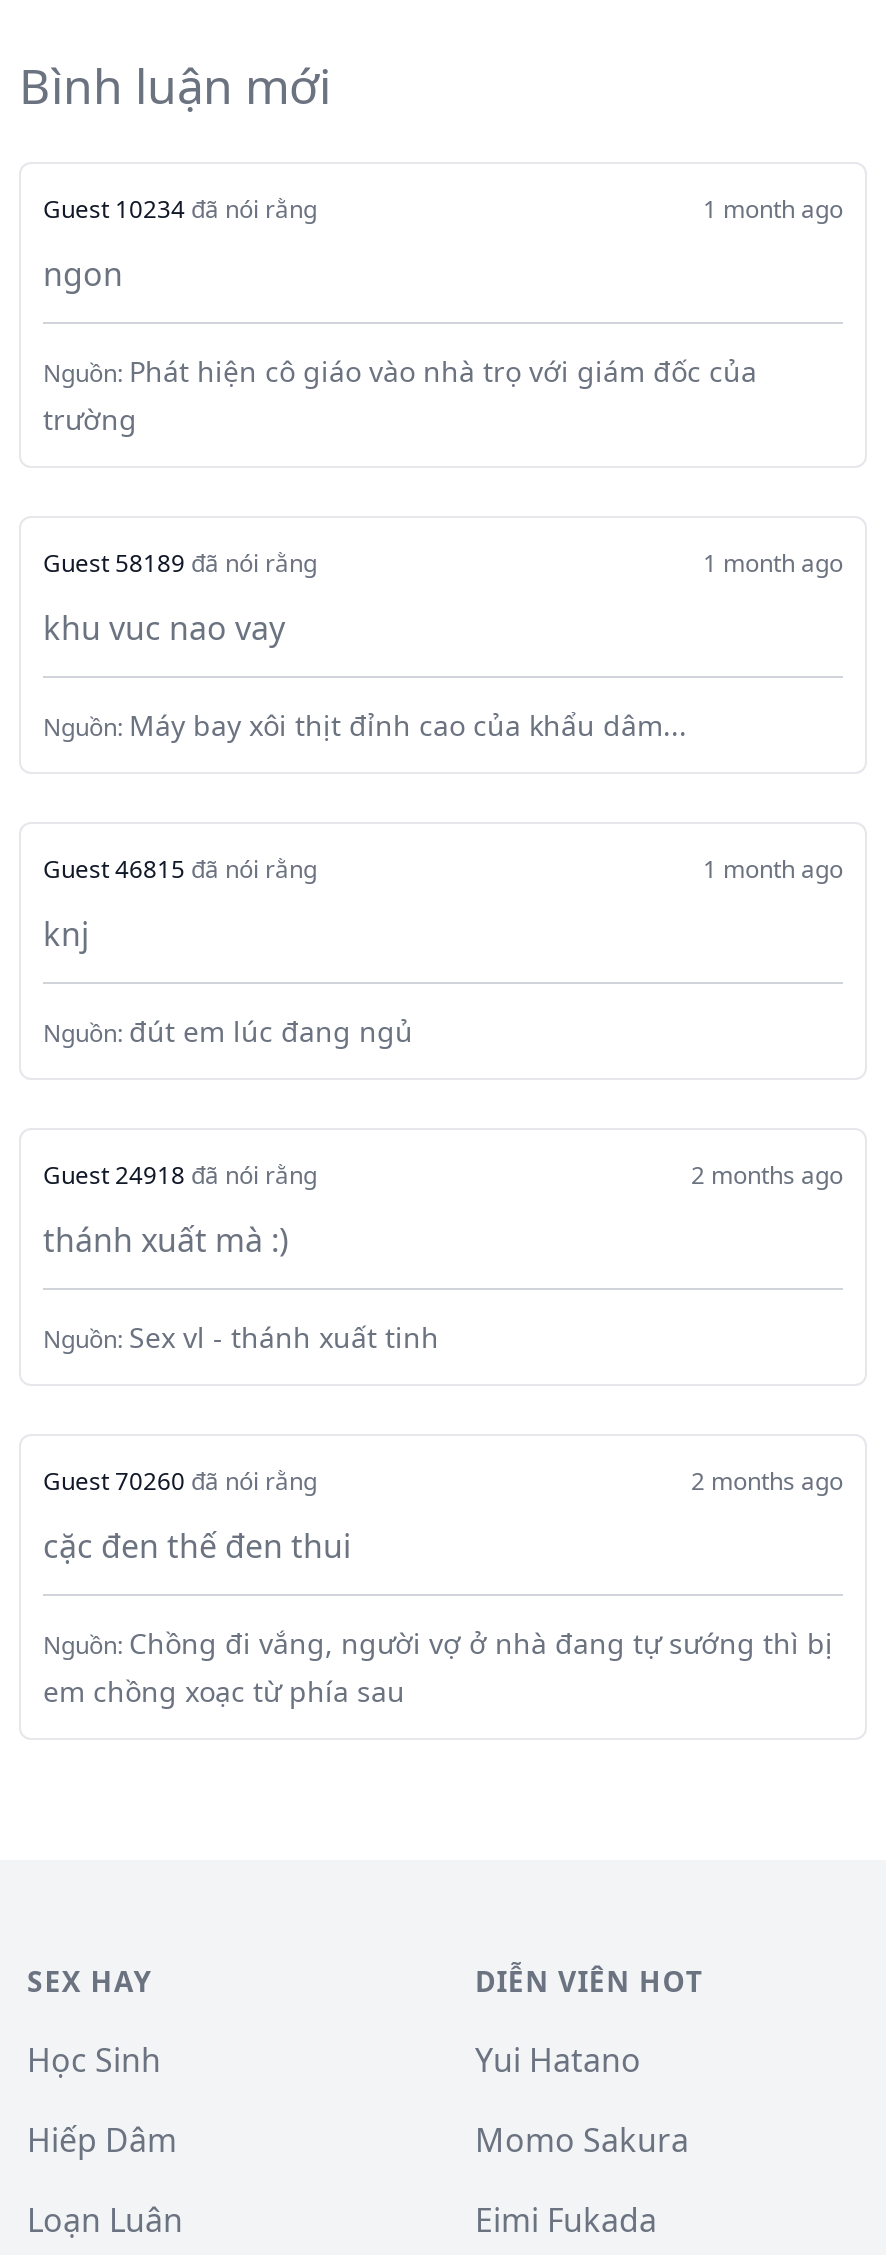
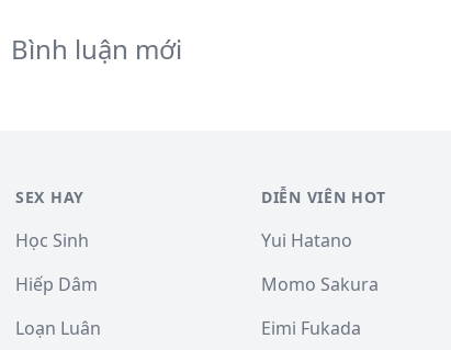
[43,192,843,438] Guest 10234 đã nói rằng | 1 month ago | ngon | Nguồn: Phát hiện cô giáo vào nhà trọ với giám đốc của | trường -> none
[43,546,843,744] Guest 58189 đã nói rằng | 1 month ago | khu vuc nao vay | Nguồn: Máy bay xôi thịt đỉnh cao của khẩu dâm... -> none
[43,852,843,1050] Guest 46815 đã nói rằng | 1 month ago | knj | Nguồn: đút em lúc đang ngủ -> none
[43,1158,843,1356] Guest 24918 đã nói rằng | 2 months ago | thánh xuất mà :) | Nguồn: Sex vl - thánh xuất tinh -> none
[43,1464,843,1710] Guest 70260 đã nói rằng | 2 months ago | cặc đen thế đen thui | Nguồn: Chồng đi vắng, người vợ ở nhà đang tự sướng thì bị | em chồng xoạc từ phía sau -> none

